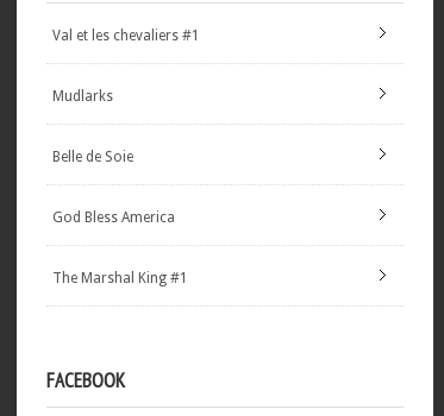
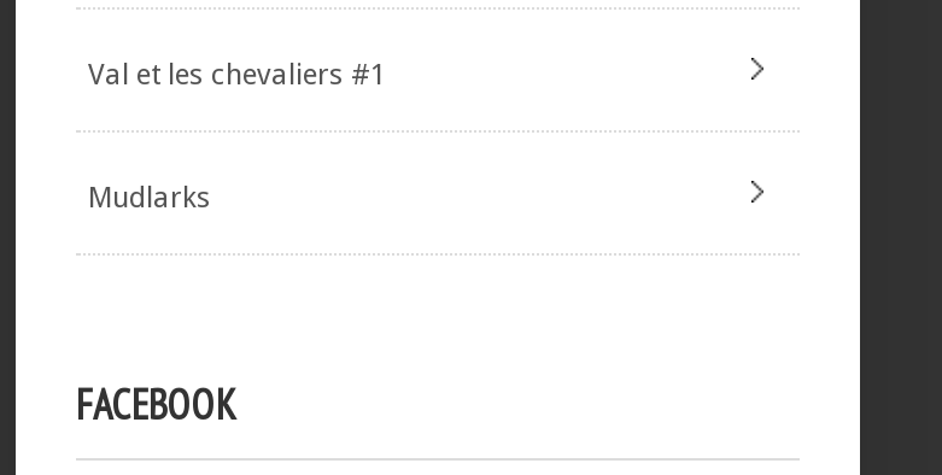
[52,148,133,165] Belle de Soie -> none
[52,209,175,226] God Bless America -> none
[52,270,188,286] The Marshal King #1 -> none

